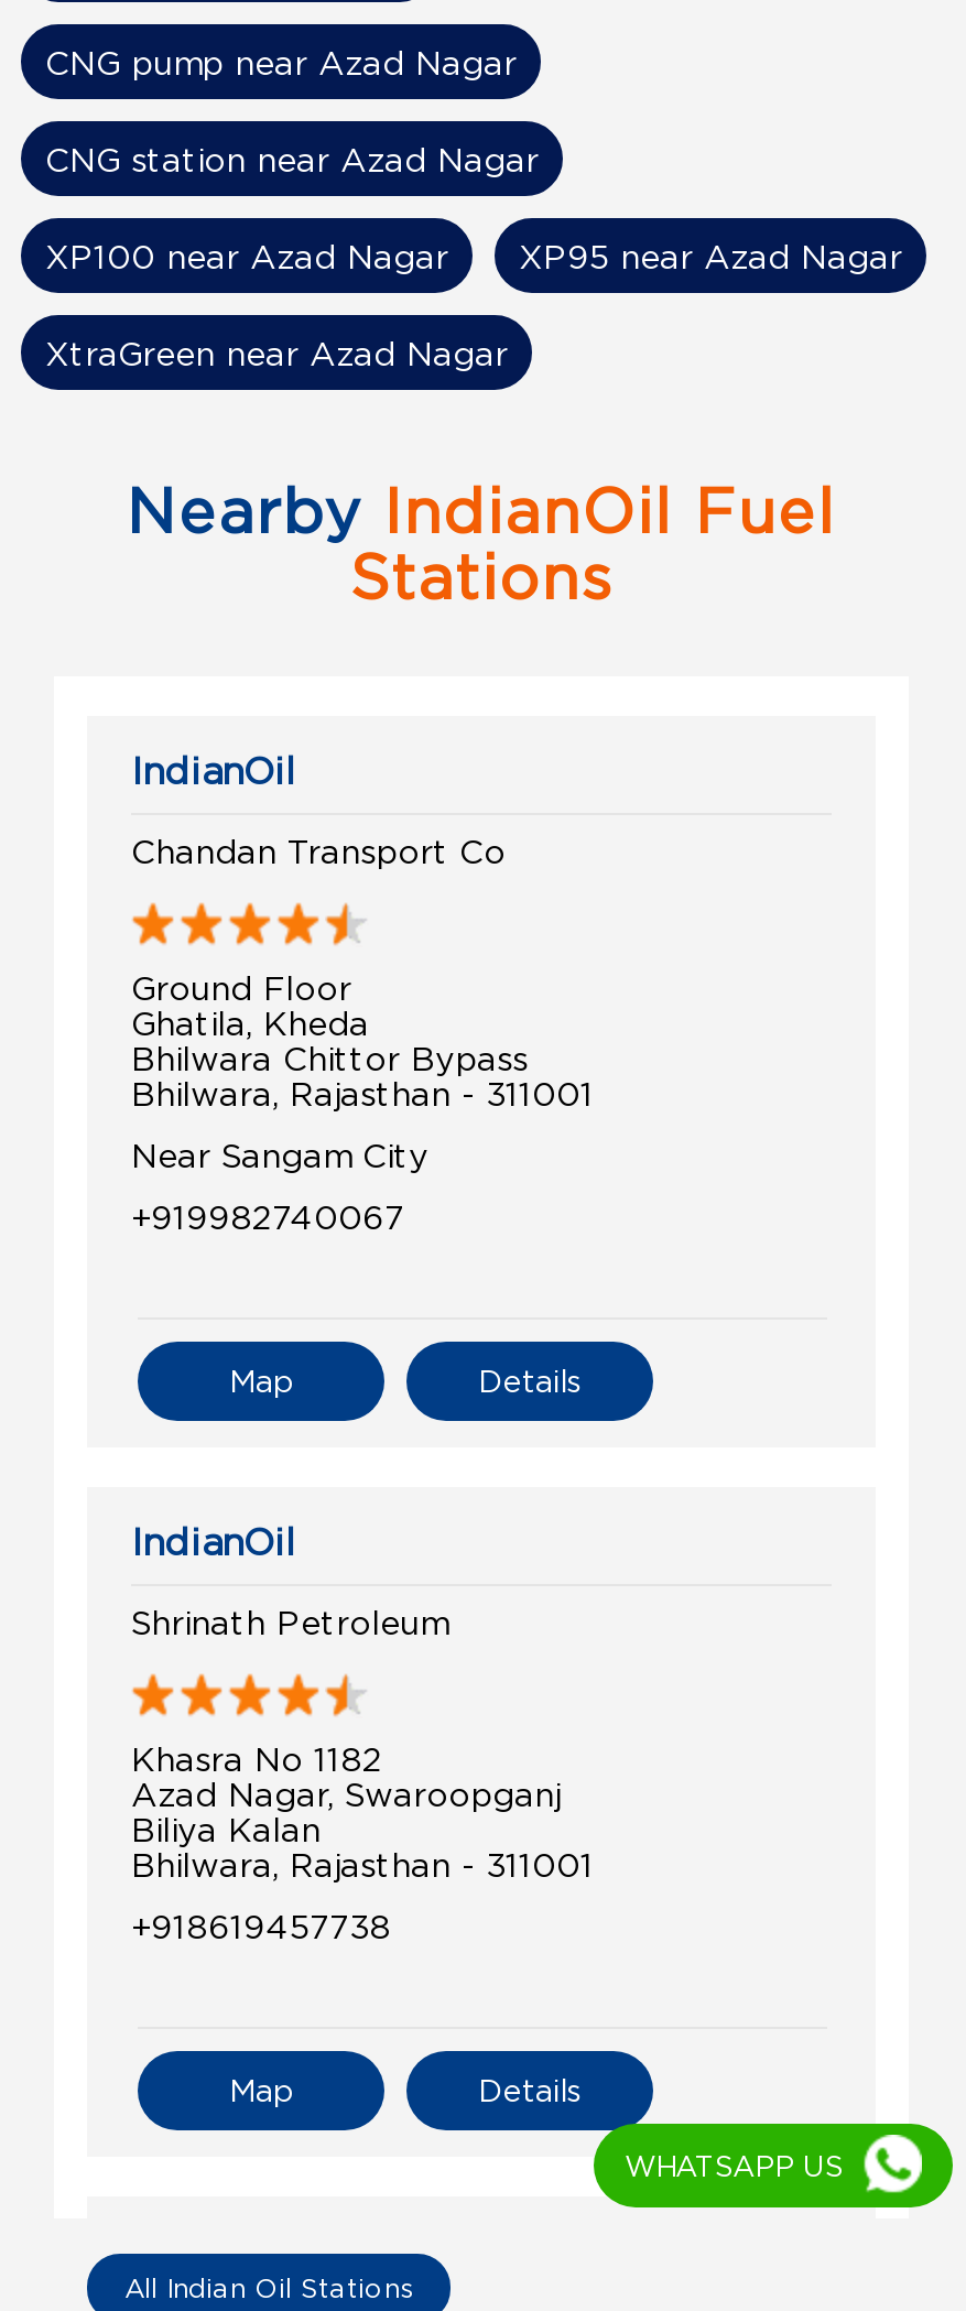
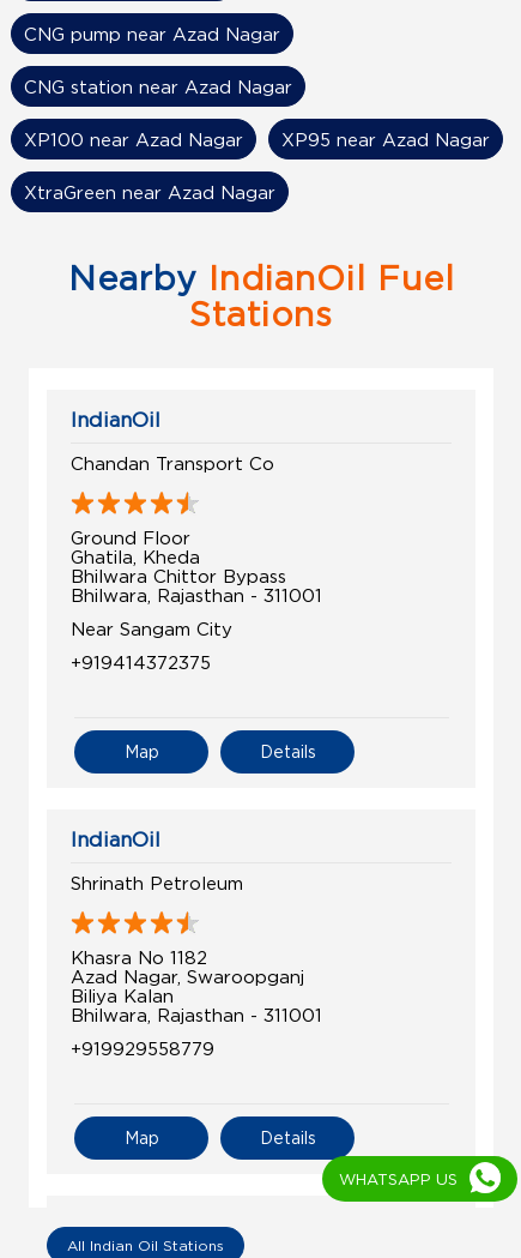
[131,1199,404,1234] +919982740067 -> [71,653,211,672] +919414372375
[131,1909,391,1944] +918619457738 -> [71,1039,214,1058] +919929558779

